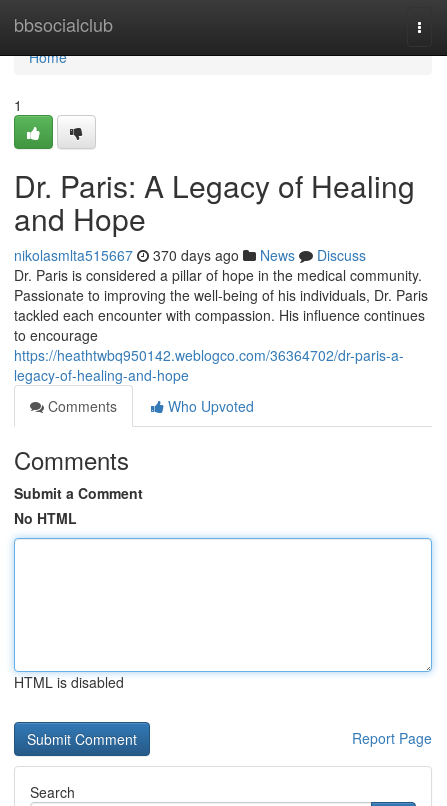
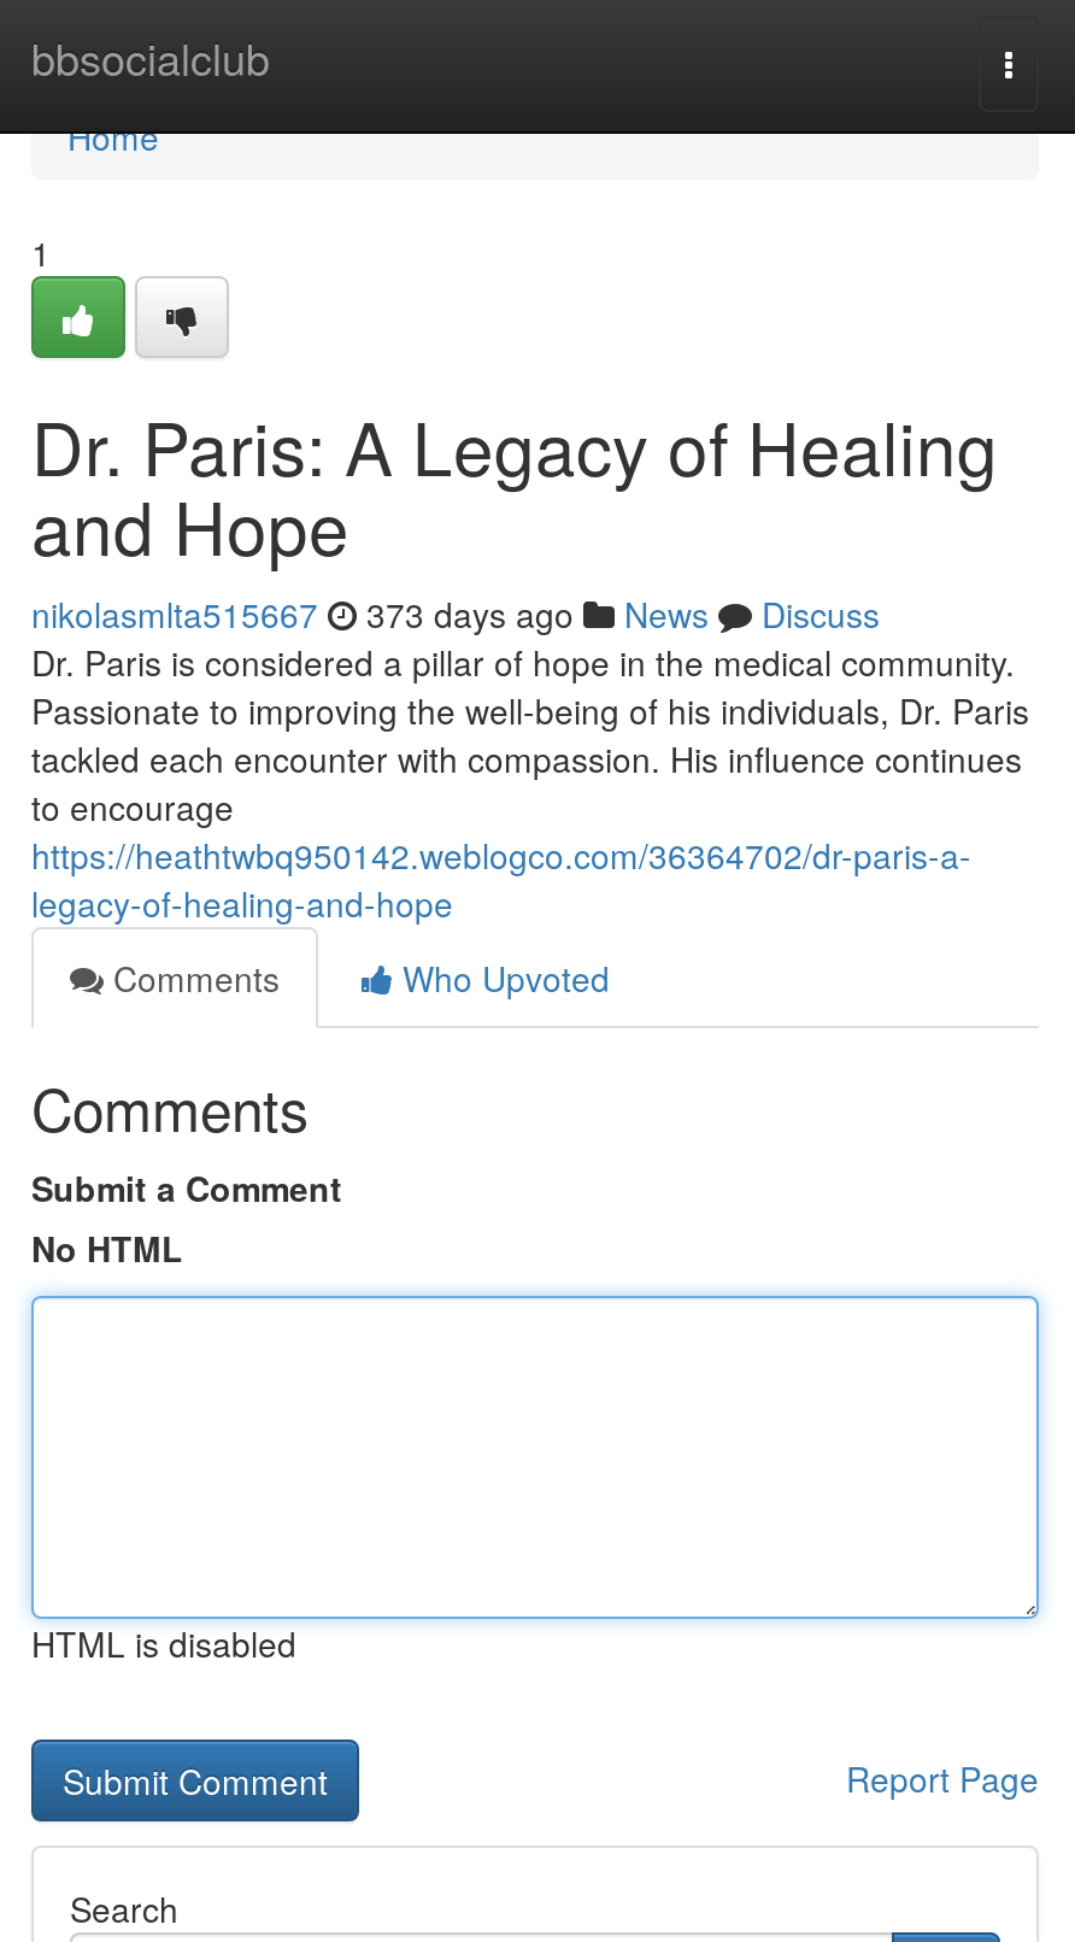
[14,245,366,265] nikolasmlta515667 370 days ago News Discuss -> [31,589,880,638] nikolasmlta515667 373 days ago News Discuss

